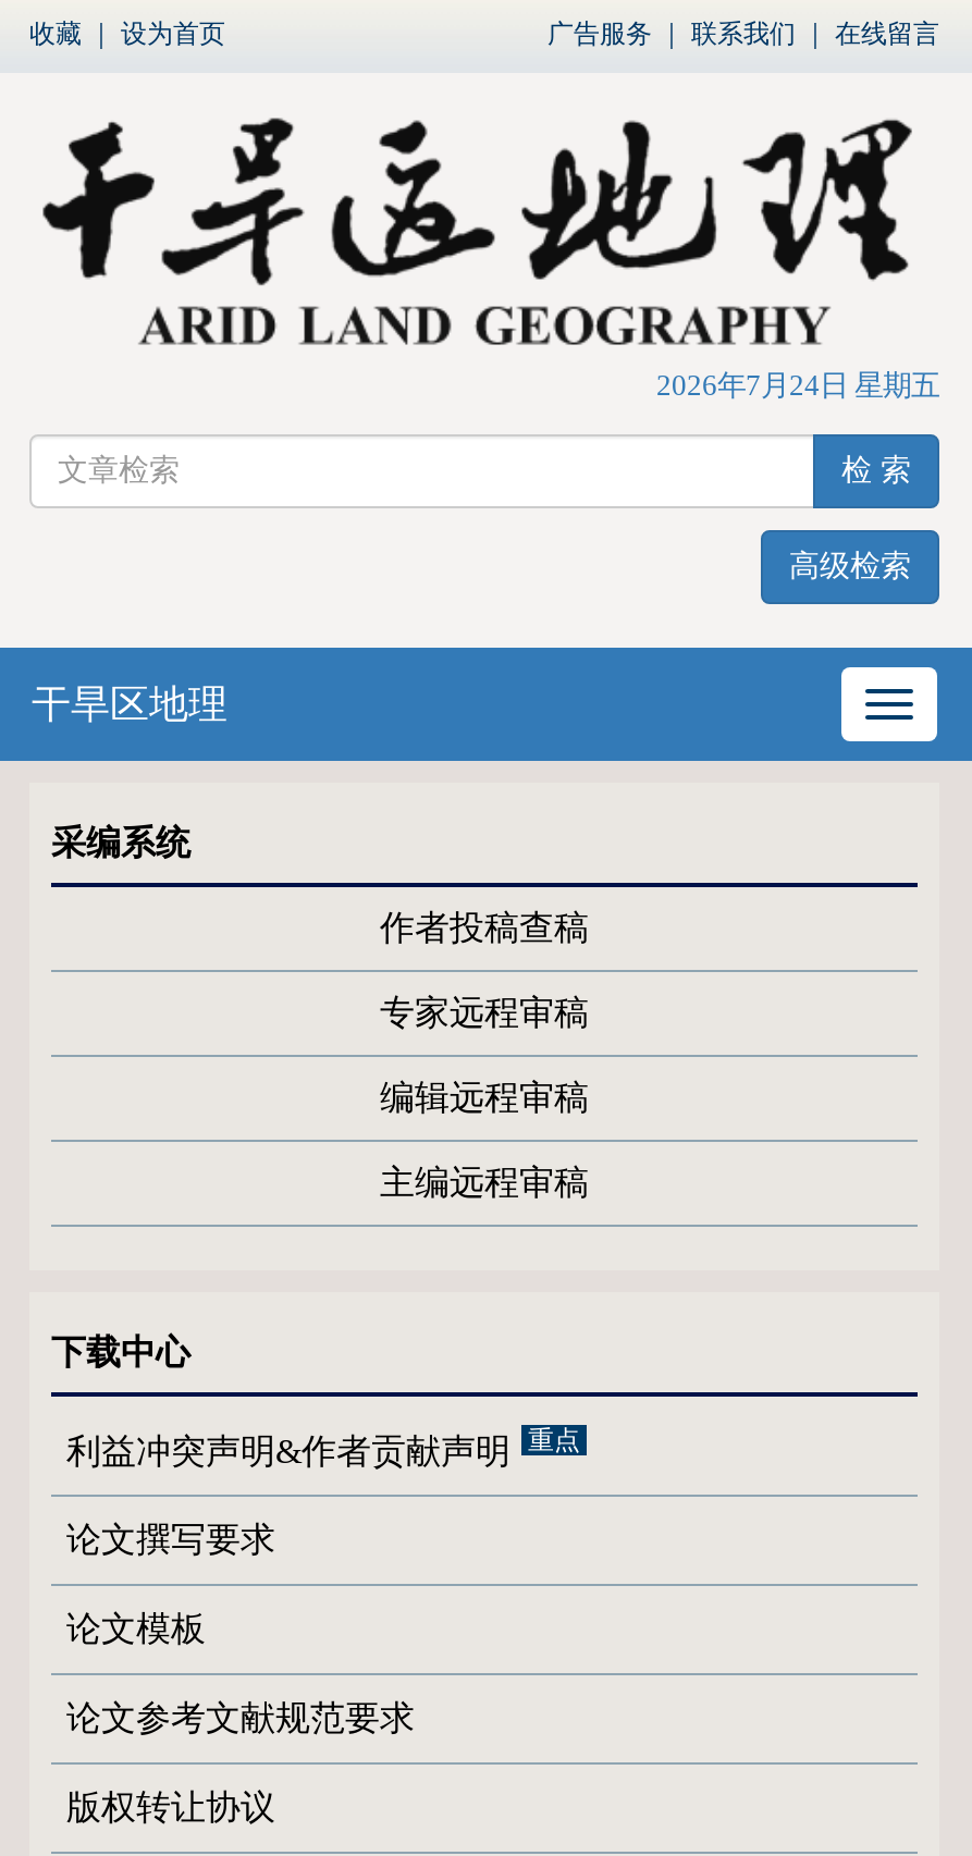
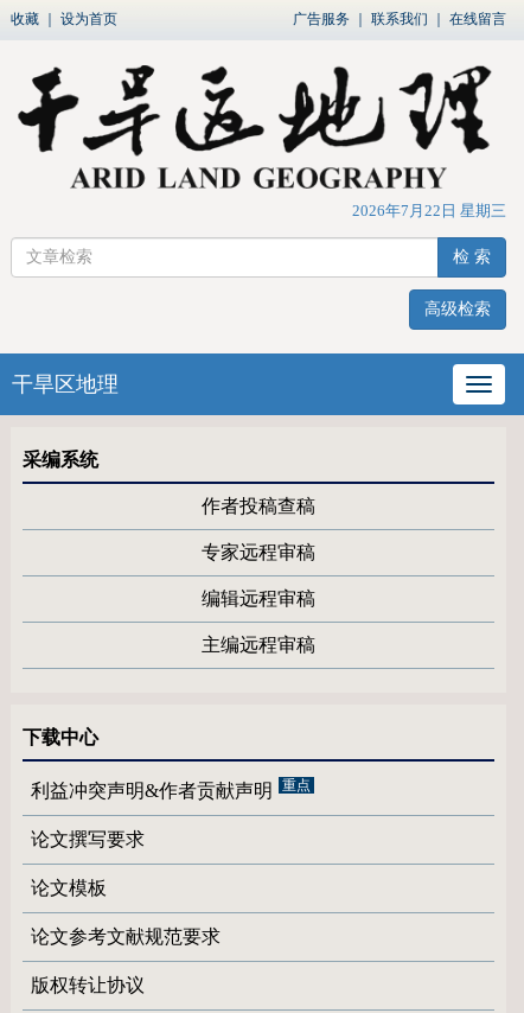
[656,369,939,401] 2026年7月24日 星期五 -> [352,201,506,219] 2026年7月22日 星期三

